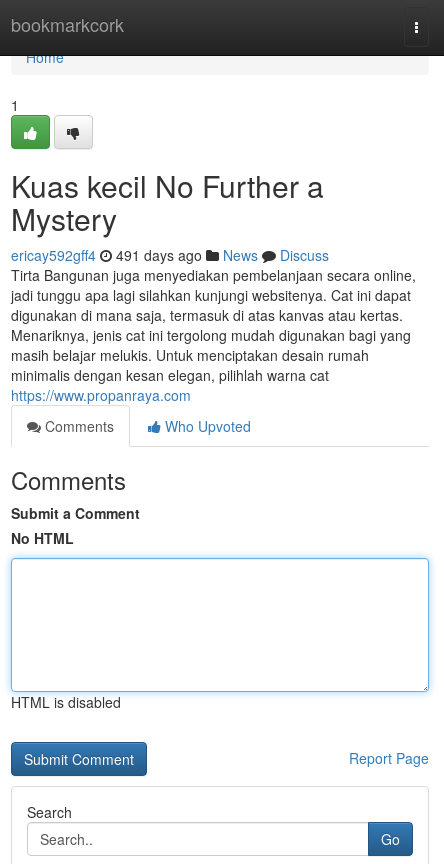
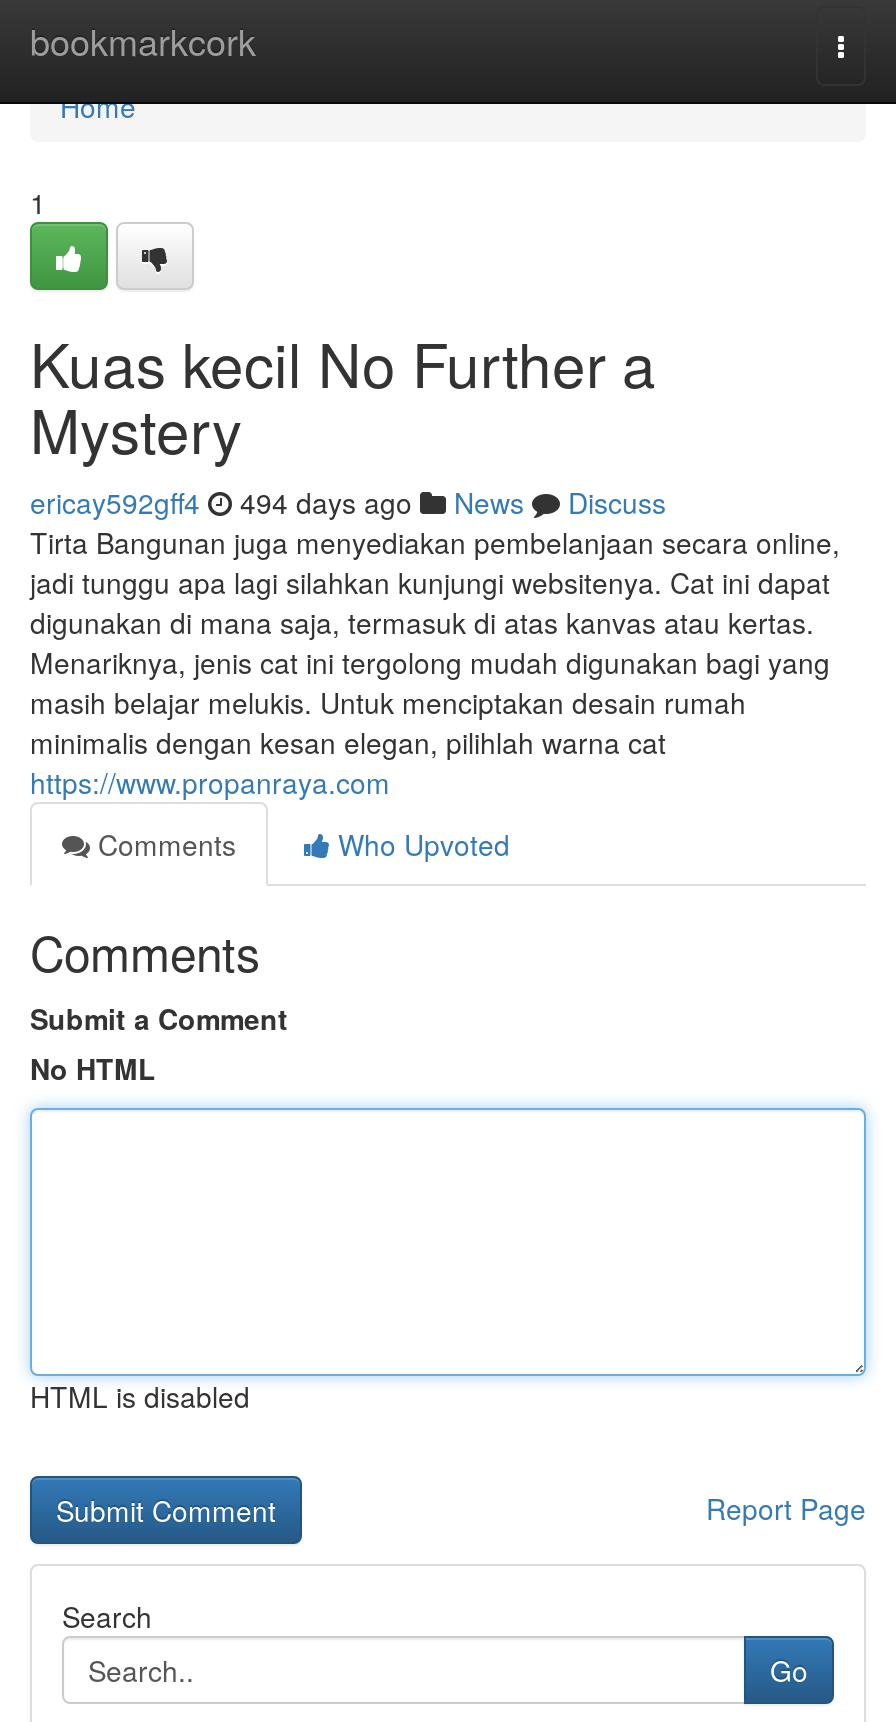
[11,245,329,265] ericay592gff4 491 days ago News Discuss -> [30,482,666,522] ericay592gff4 494 days ago News Discuss

